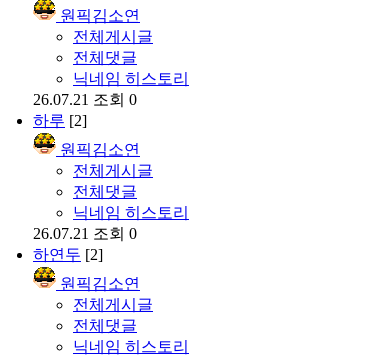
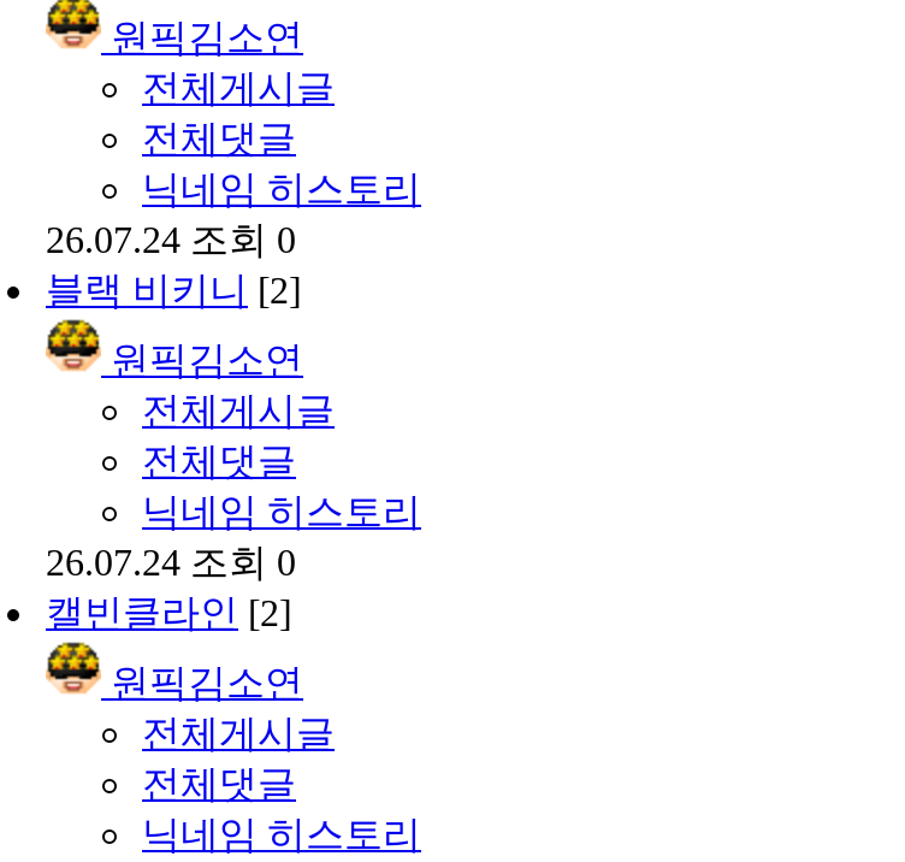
[33,91,137,129] 26.07.21 조회 0 | 하루 [2] -> [46,220,301,312] 26.07.24 조회 0 | 블랙 비키니 [2]
[33,225,137,263] 26.07.21 조회 0 | 하연두 [2] -> [46,543,296,634] 26.07.24 조회 0 | 캘빈클라인 [2]

